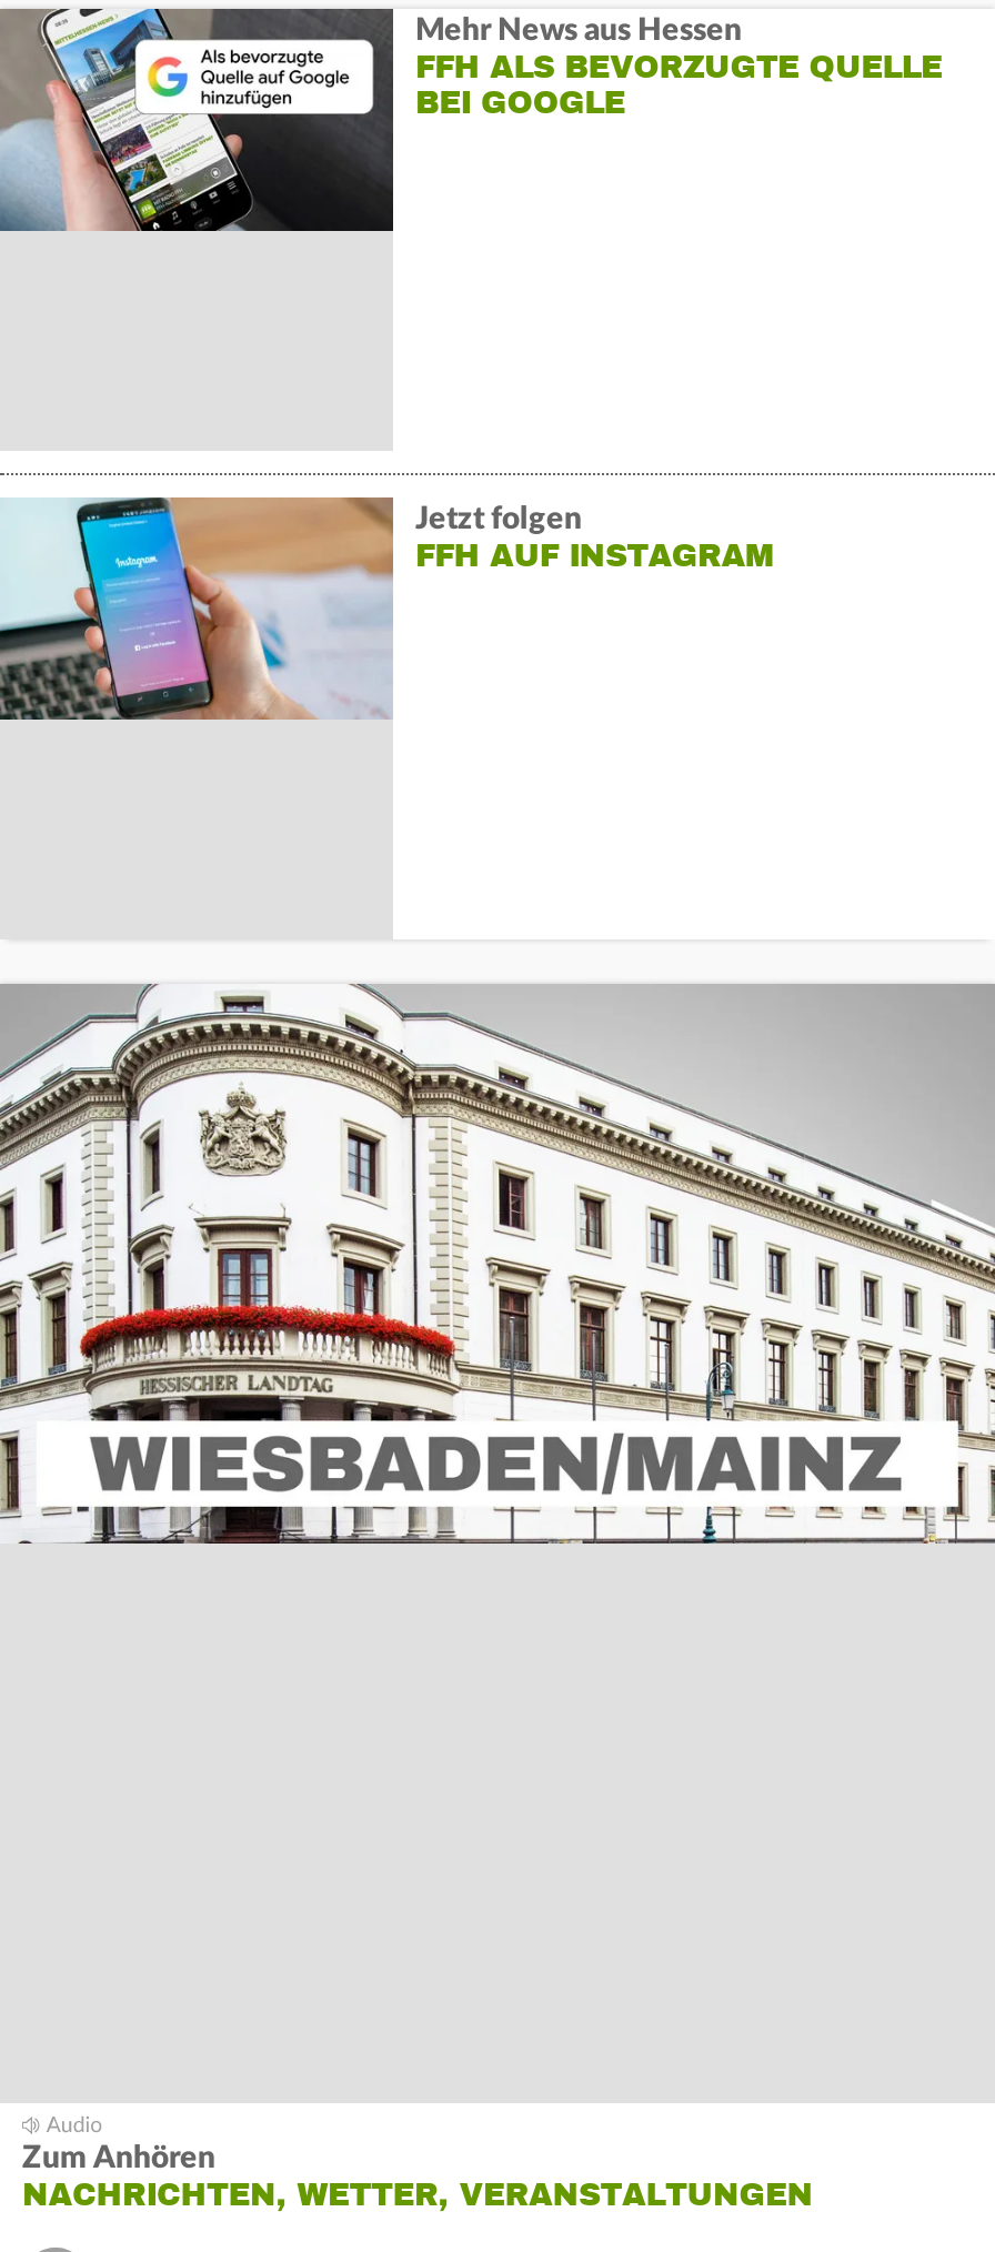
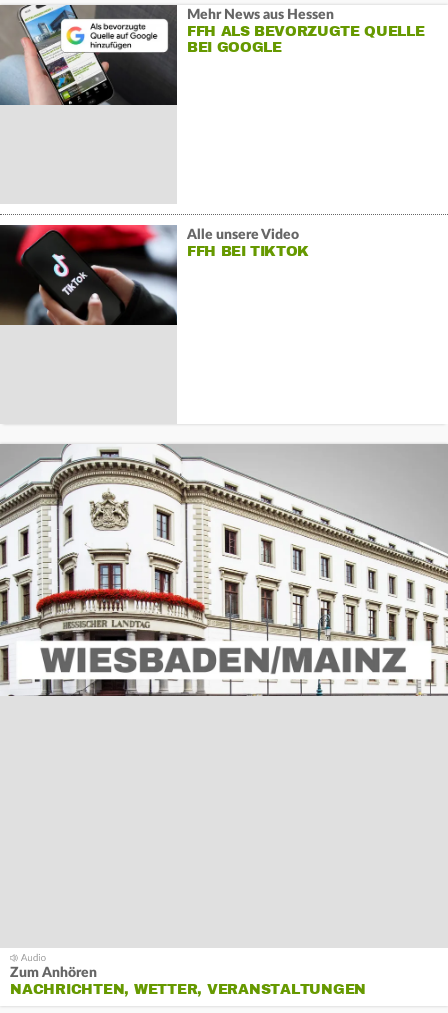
[7,495,773,722] [image] | Jetzt folgen | FFH AUF INSTAGRAM -> [3,224,309,326] [image] | Alle unsere Video | FFH BEI TIKTOK

